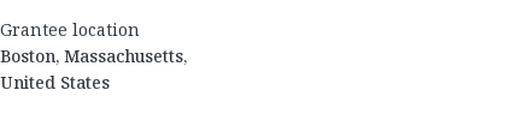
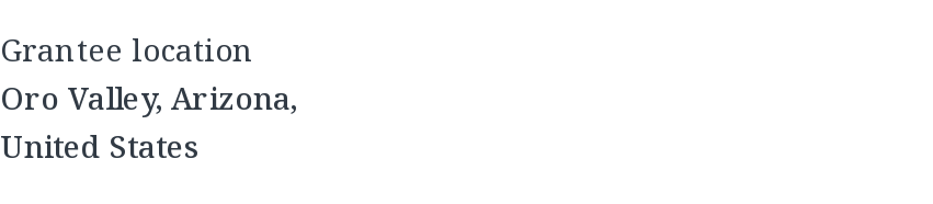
[0,44,186,67] Boston, Massachusetts, -> [0,76,297,118] Oro Valley, Arizona,

